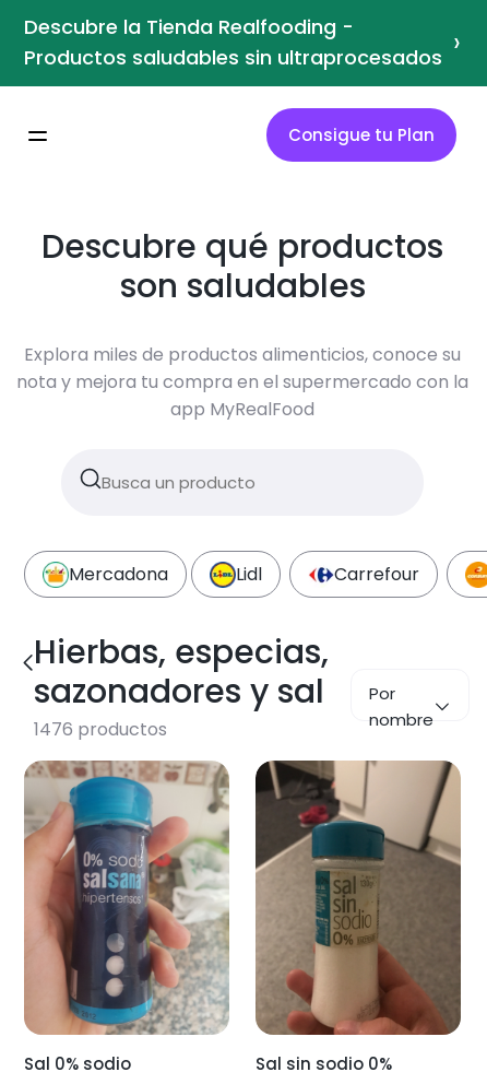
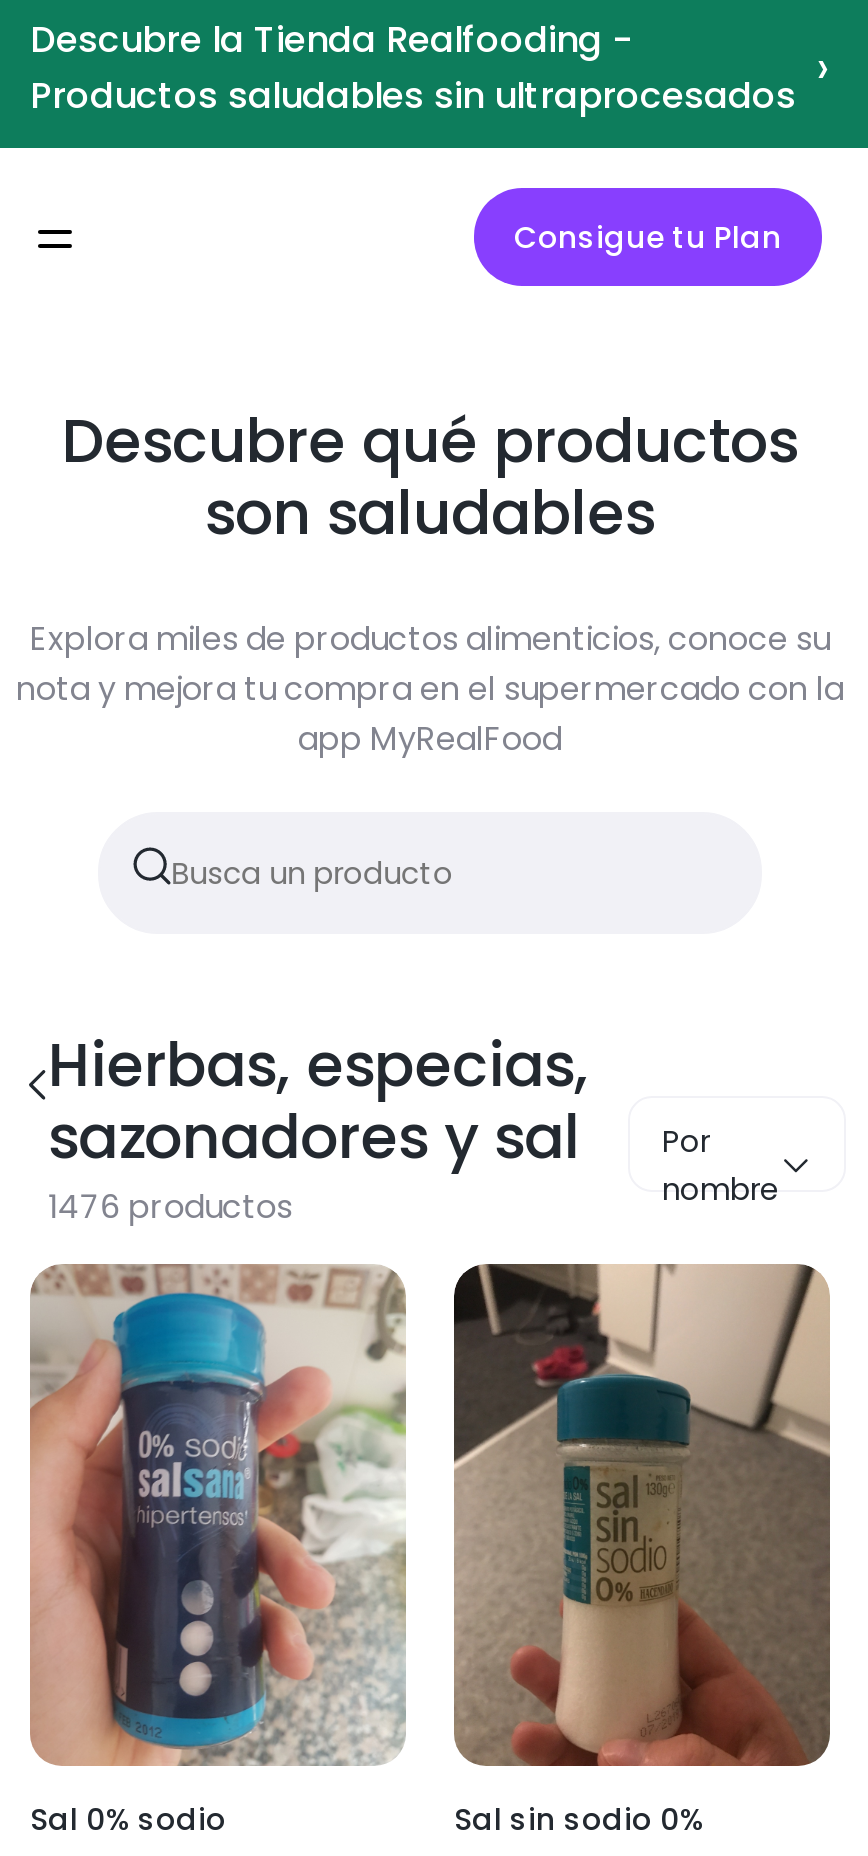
[69,550,484,599] [image] | Mercadona | Lidl | Carrefour -> none

